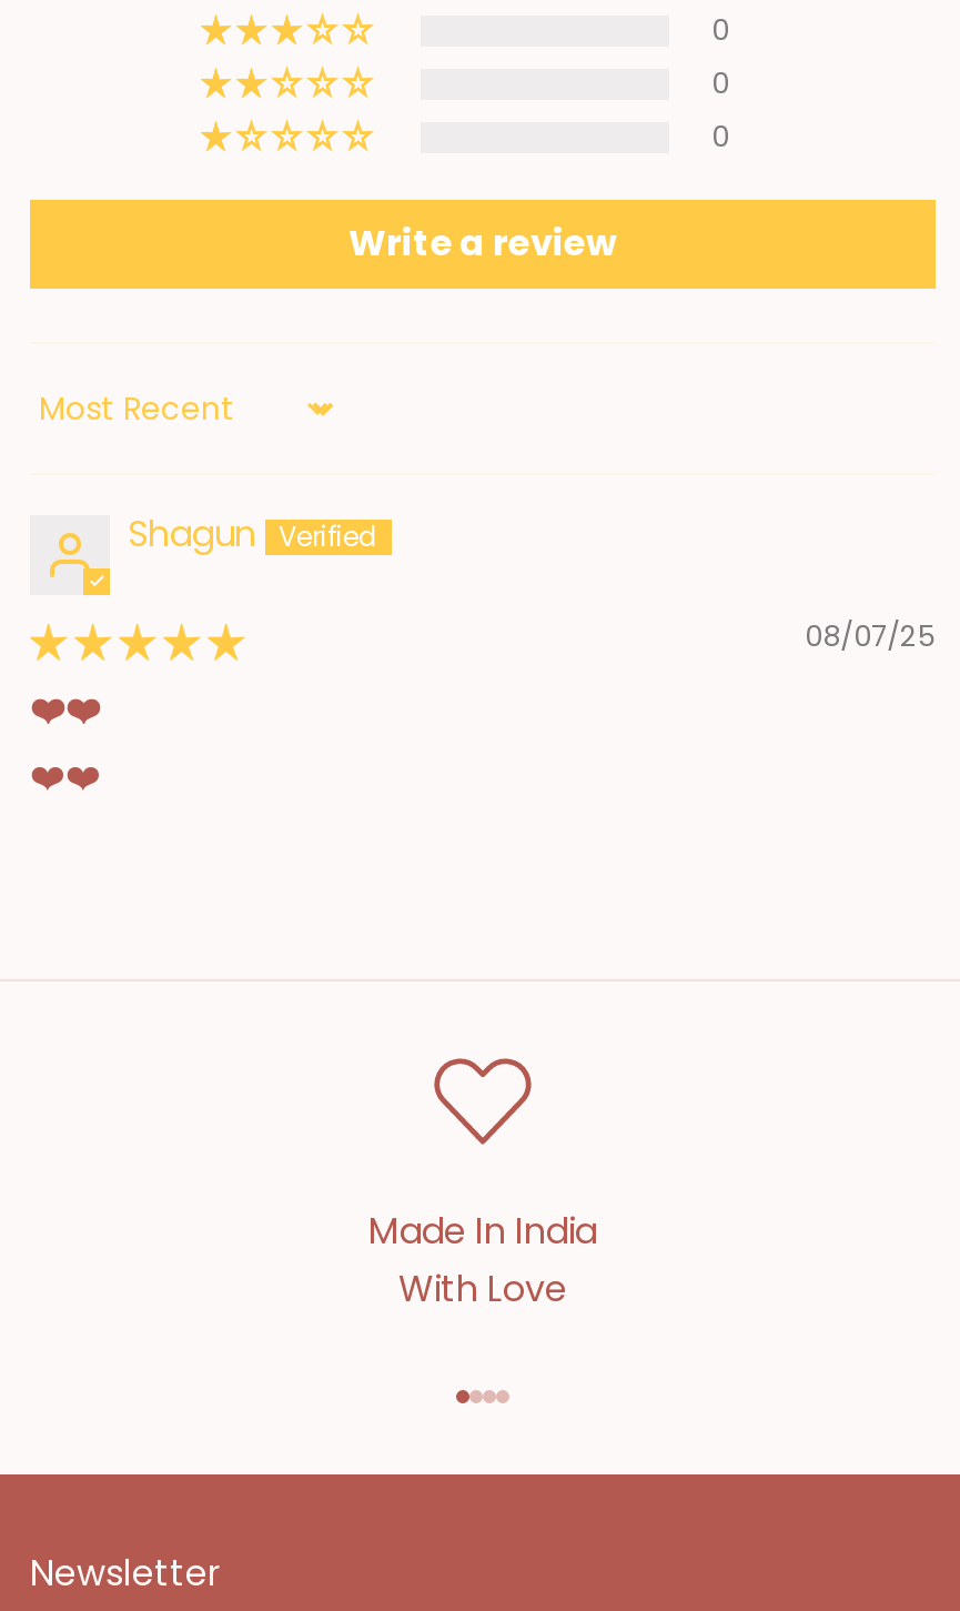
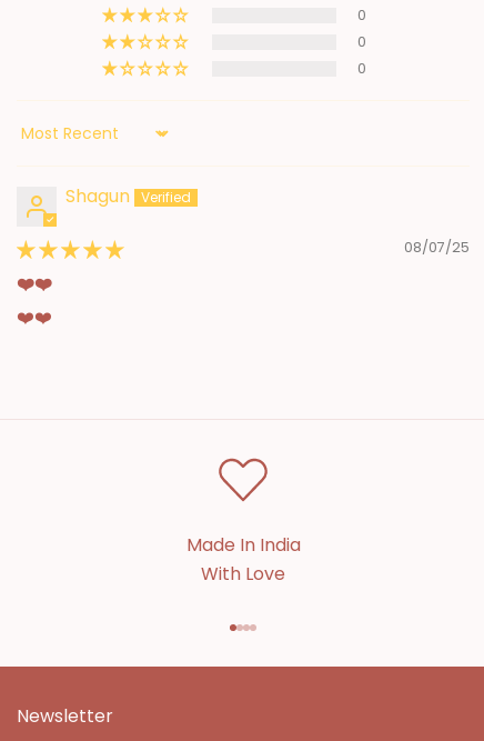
[348,219,617,270] Write a review -> none

